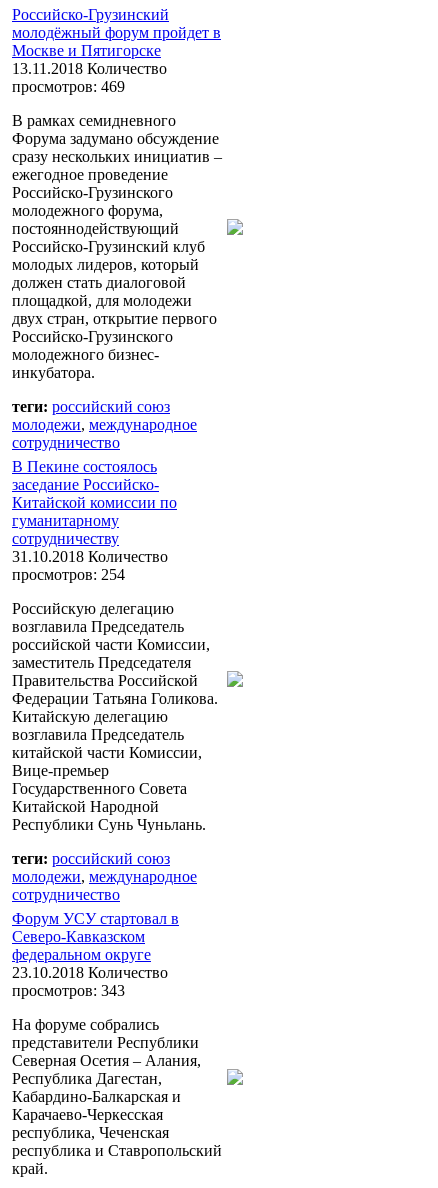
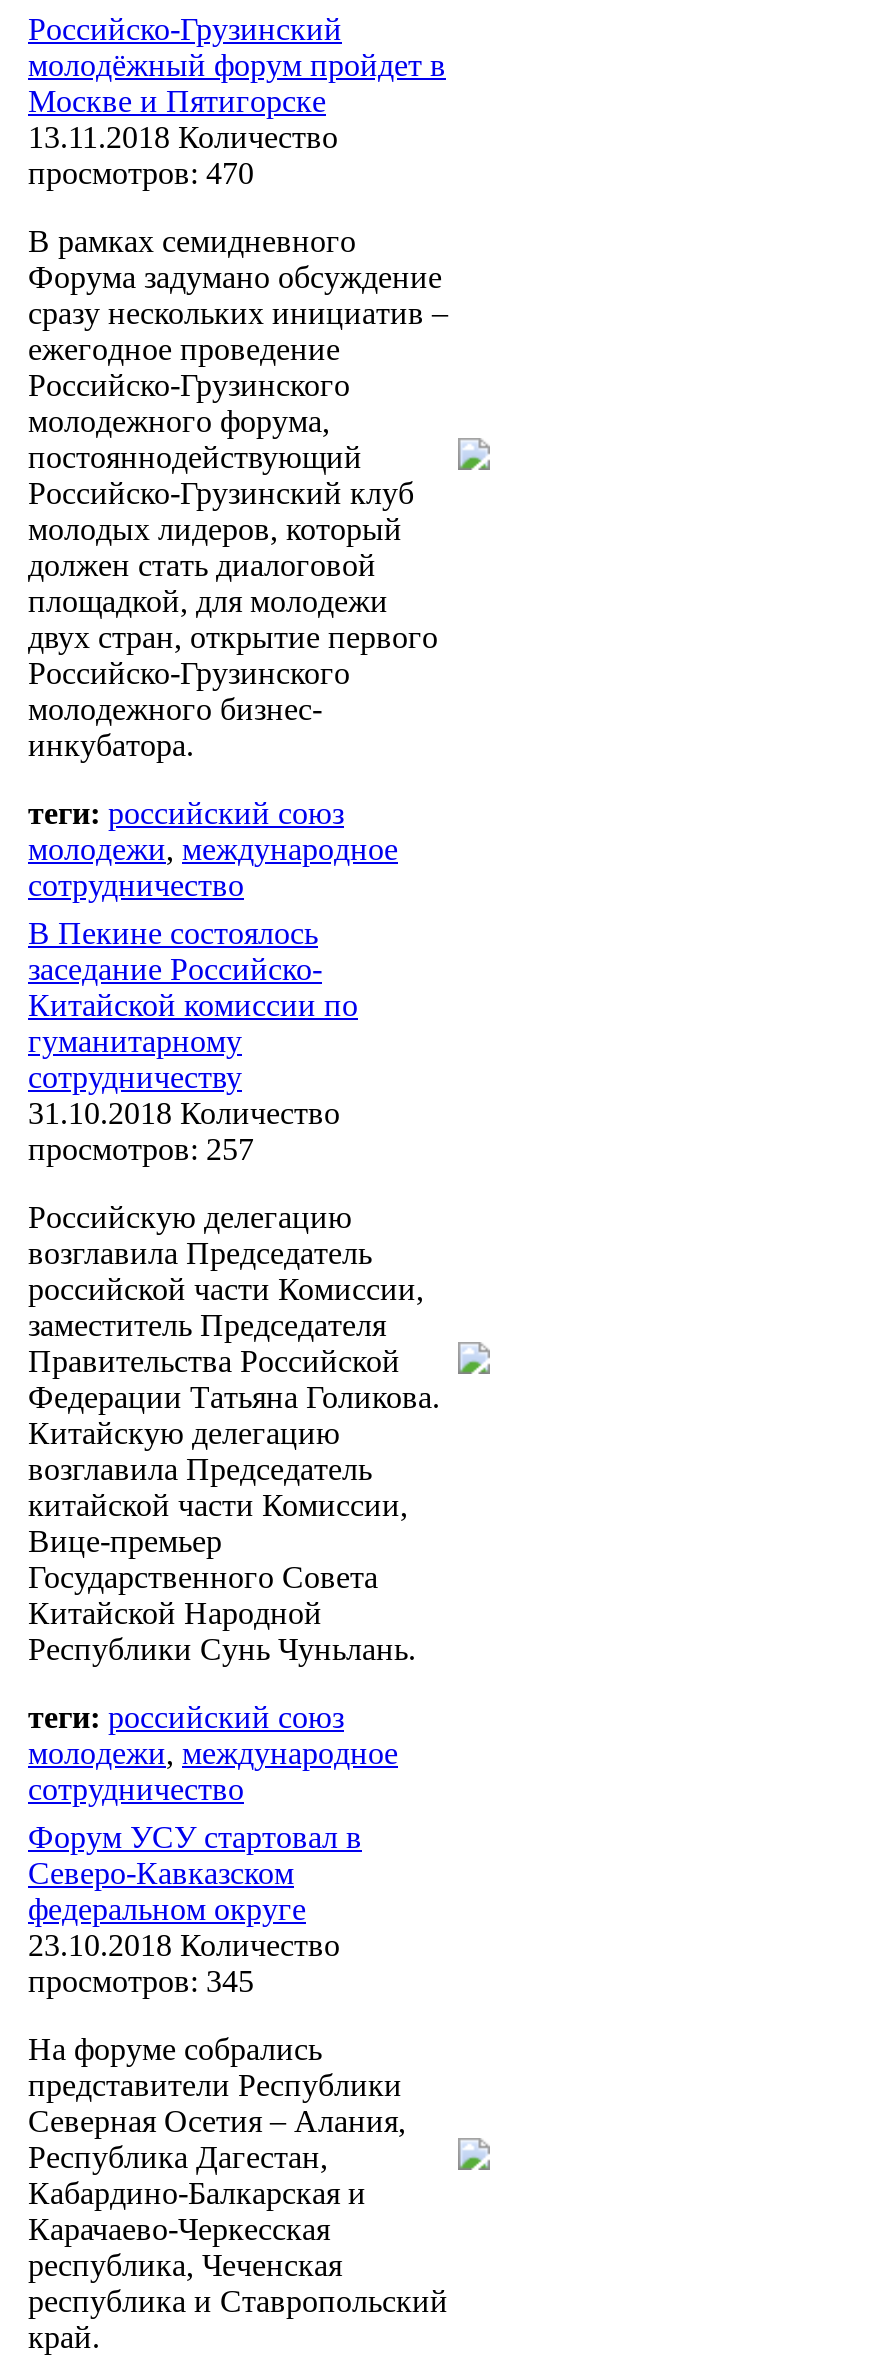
[12,78,125,95] просмотров: 469 -> [28,156,254,190] просмотров: 470
[12,566,125,583] просмотров: 254 -> [28,1132,254,1166] просмотров: 257
[12,982,125,999] просмотров: 343 -> [28,1964,254,1998] просмотров: 345

